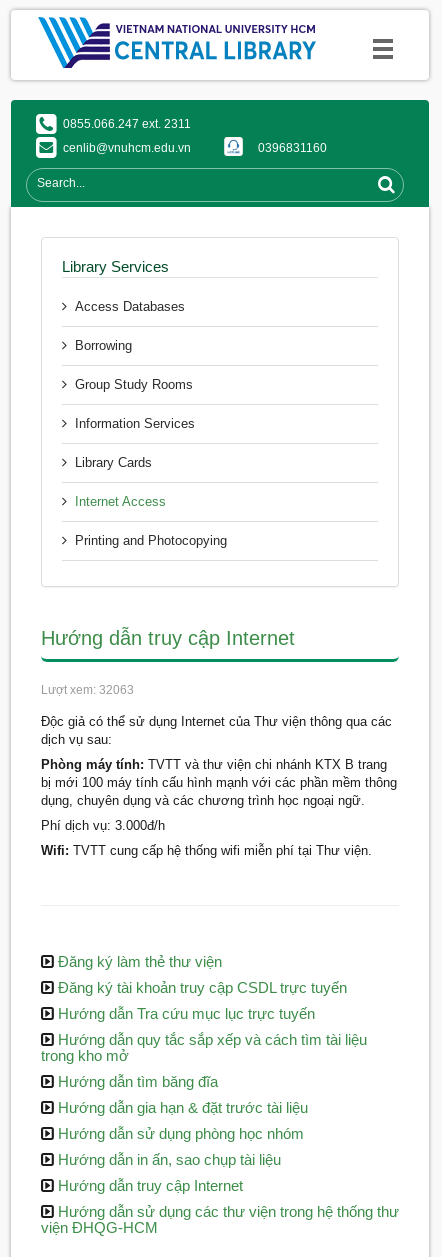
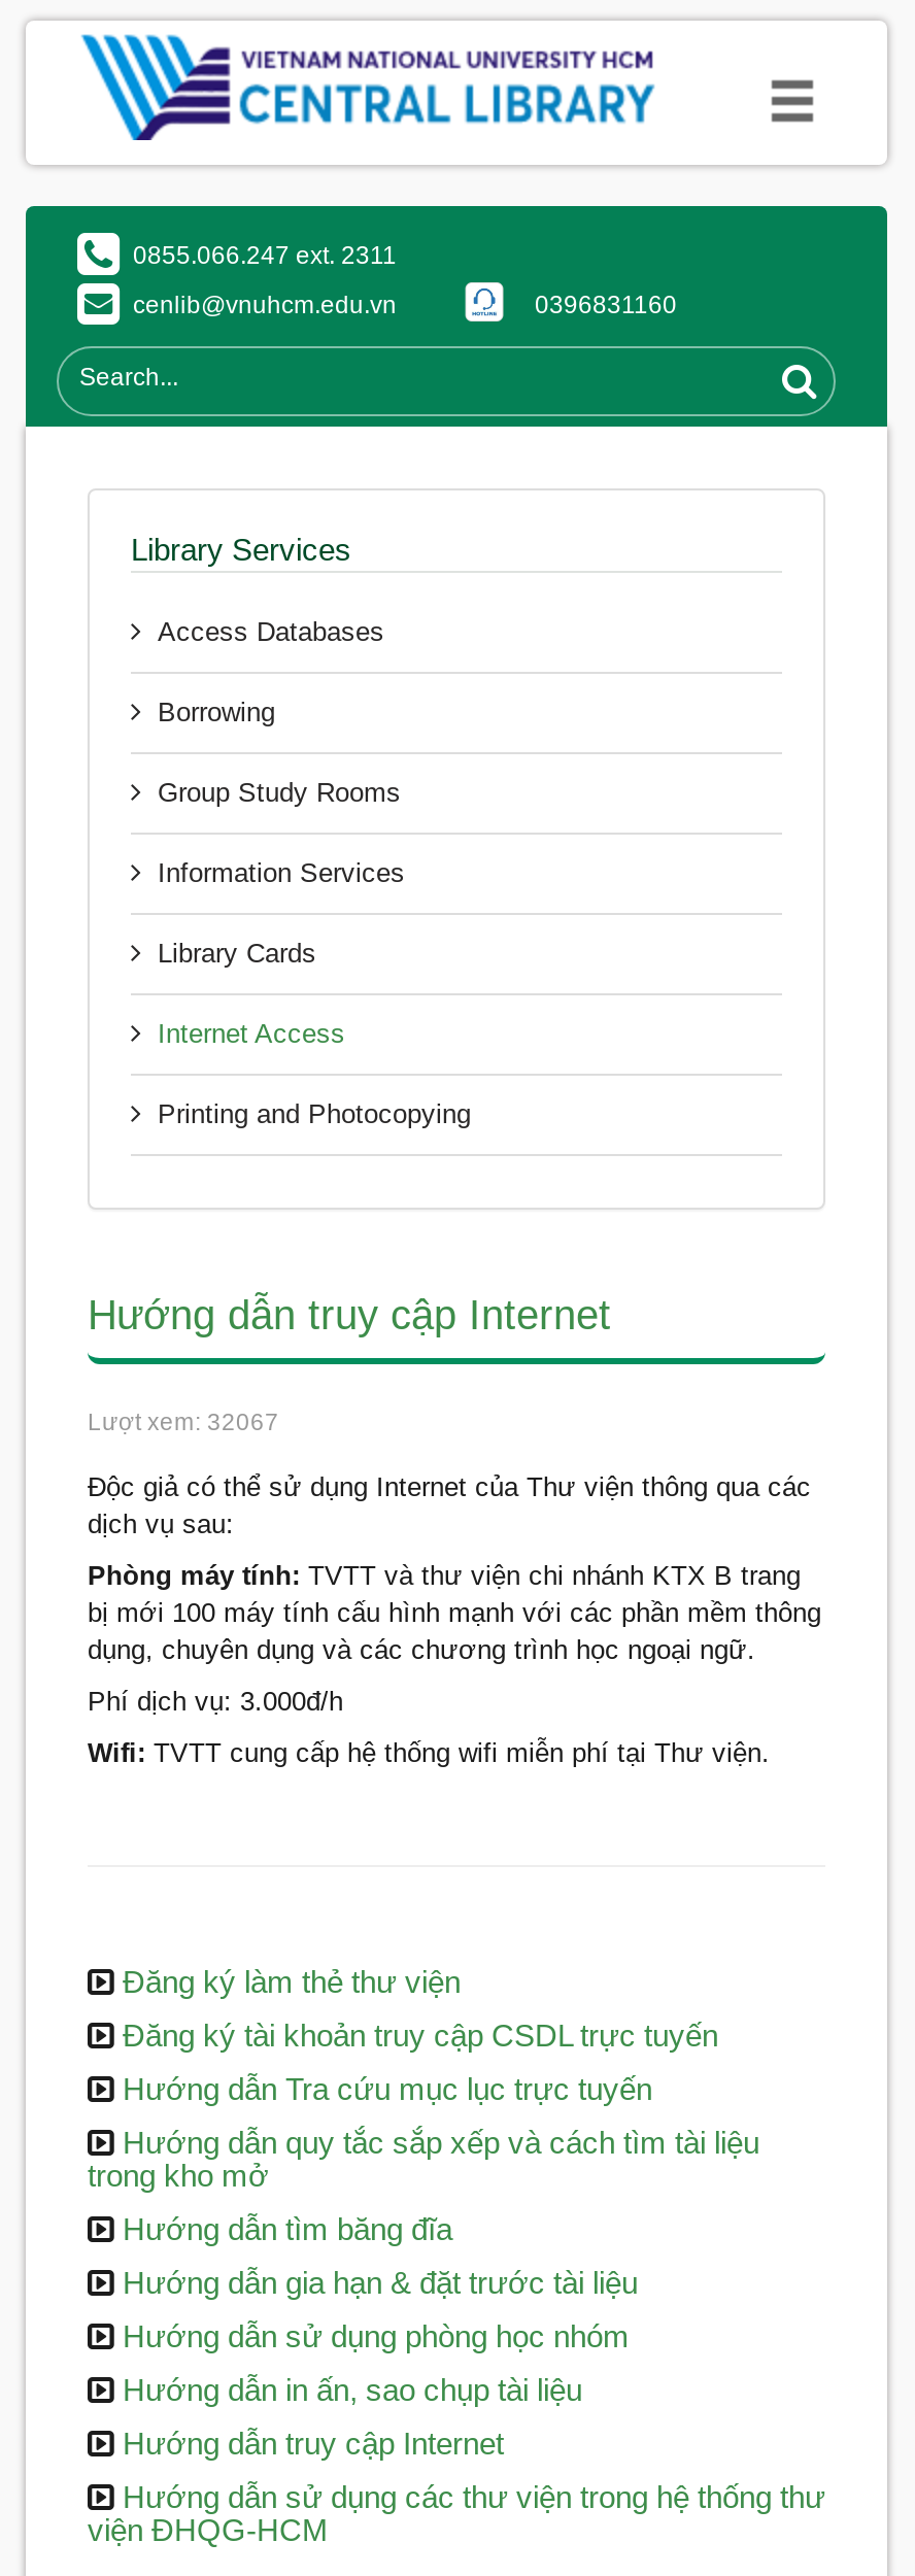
[41,683,134,696] Lượt xem: 32063 -> [88,1407,279,1434] Lượt xem: 32067

